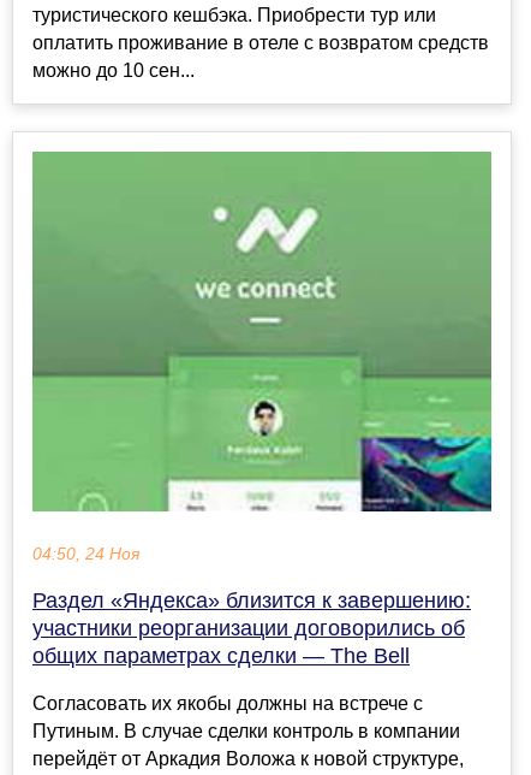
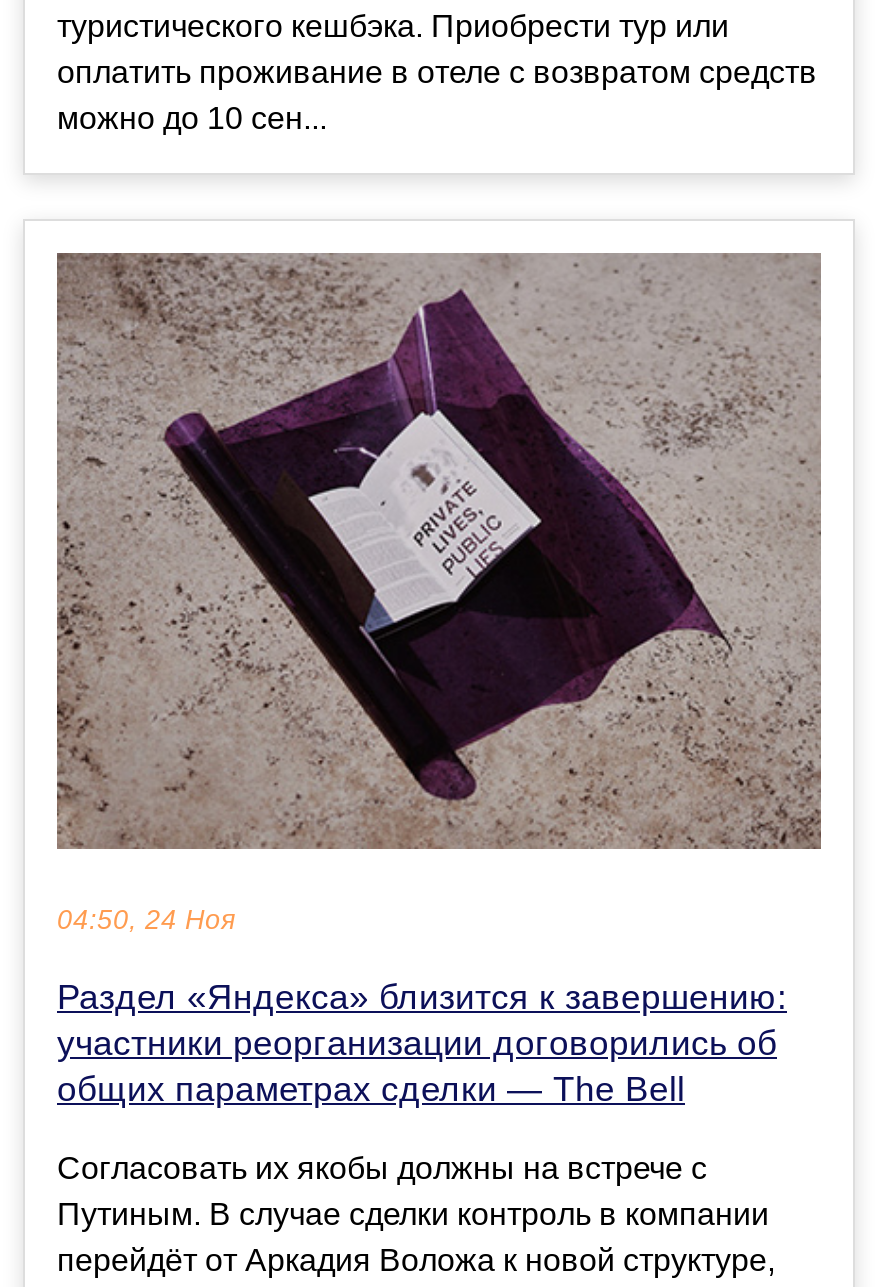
[31,152,493,513] [image] -> [55,252,823,852] [image]

